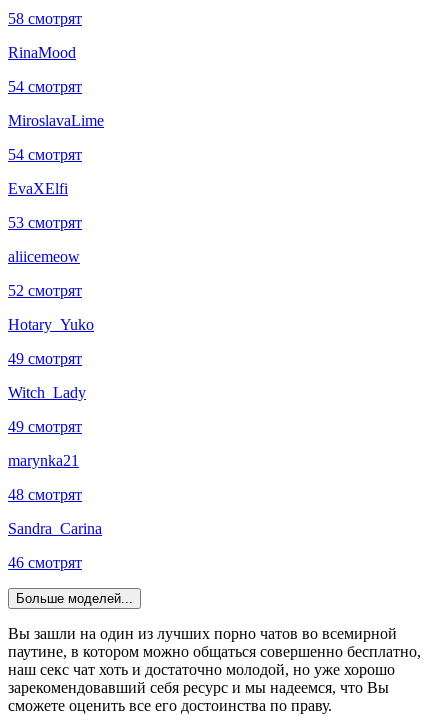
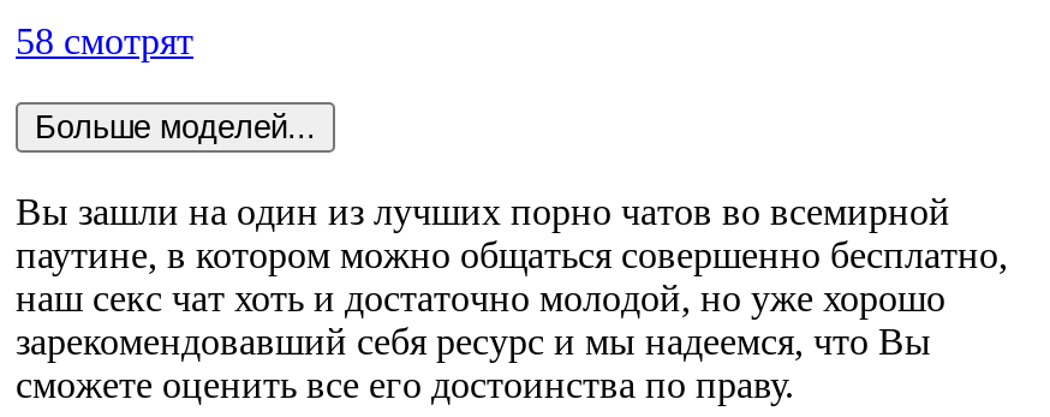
[8,44,104,571] RinaMood | 54 смотрят | MiroslavaLime | 54 смотрят | EvaXElfi | 53 смотрят | aliicemeow | 52 смотрят | Hotary_Yuko | 49 смотрят | Witch_Lady | 49 смотрят | marynka21 | 48 смотрят | Sandra_Carina | 46 смотрят -> none

